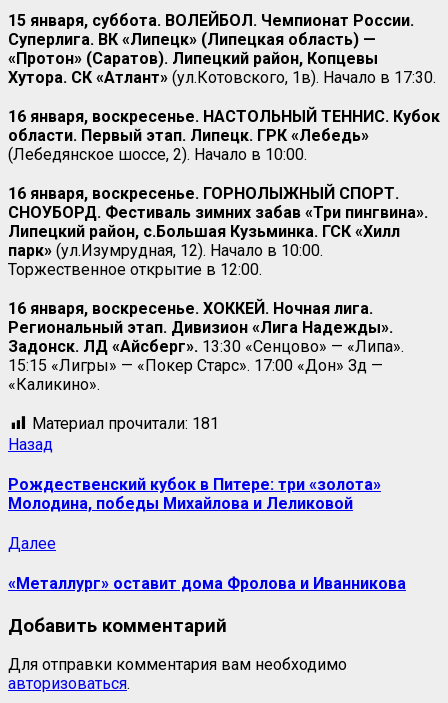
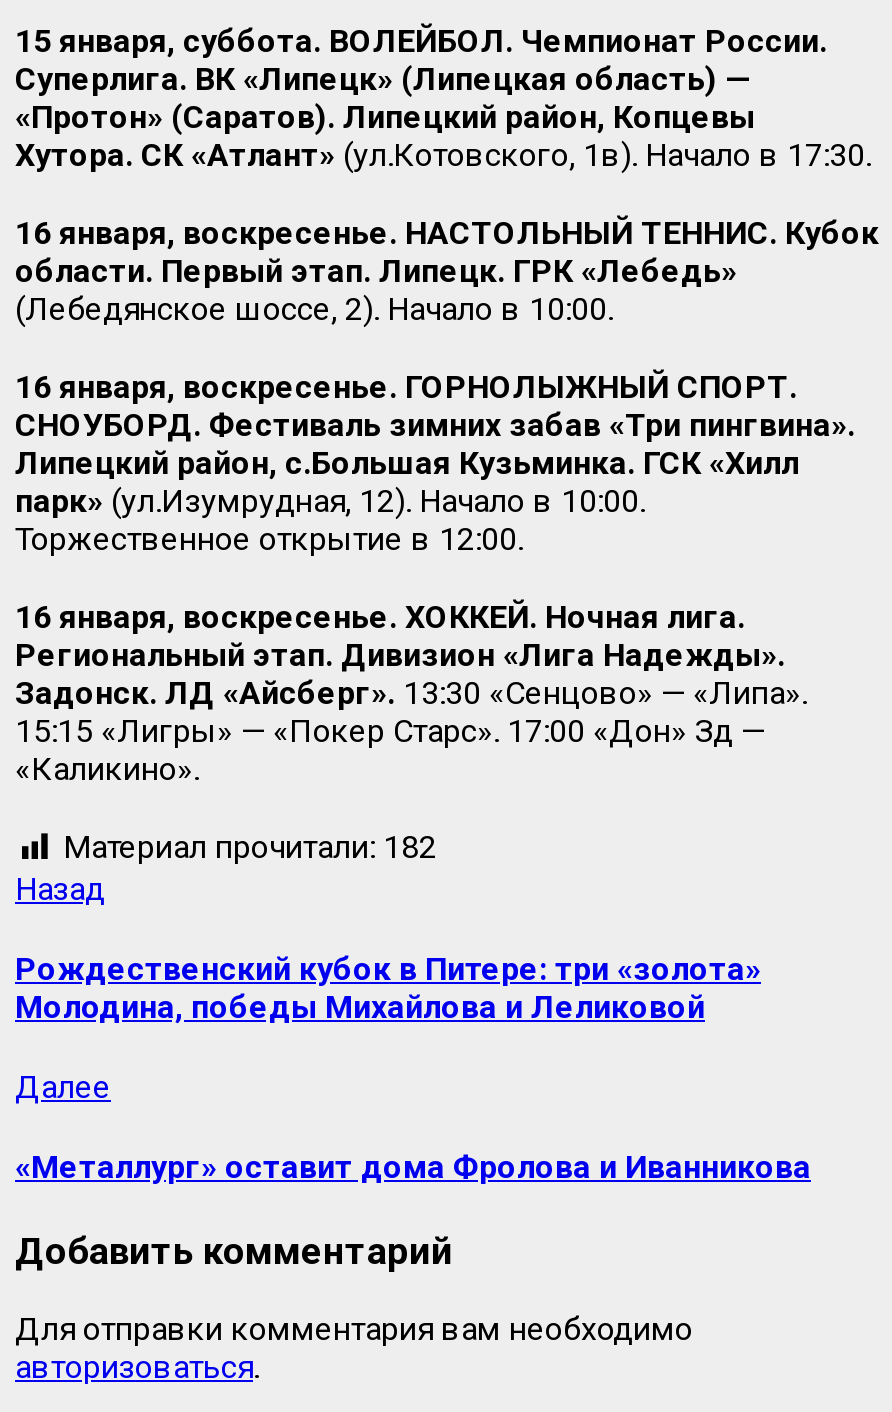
[32,414,219,433] Материал прочитали: 181 -> [63,828,437,866] Материал прочитали: 182

